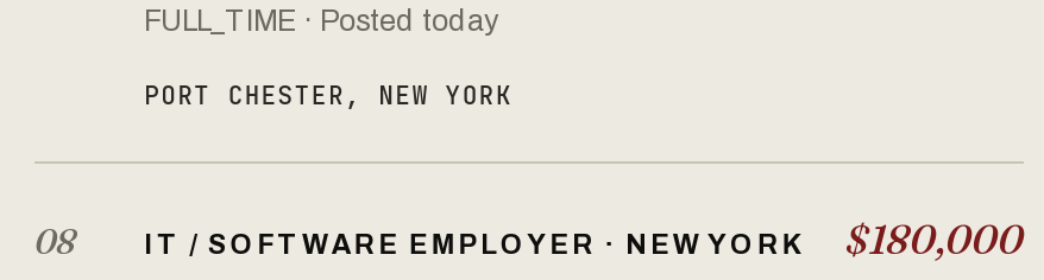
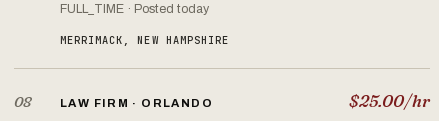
[144,79,512,113] PORT CHESTER, NEW YORK -> [60,33,229,47] MERRIMACK, NEW HAMPSHIRE
[845,217,1024,265] $180,000 -> [349,91,430,111] $25.00/hr
[144,231,804,260] IT / SOFTWARE EMPLOYER · NEW YORK -> [60,97,213,109] LAW FIRM · ORLANDO

